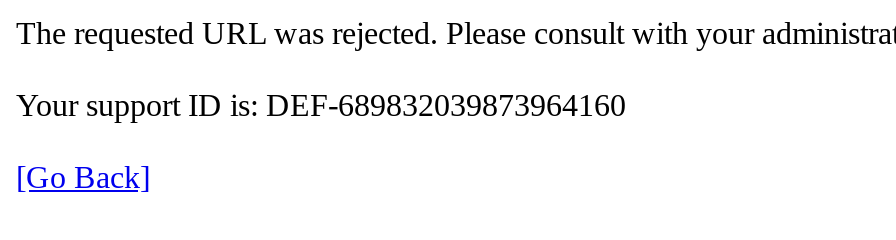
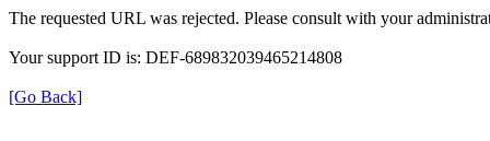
[16,88,626,122] Your support ID is: DEF-689832039873964160 -> [9,48,342,67] Your support ID is: DEF-689832039465214808

